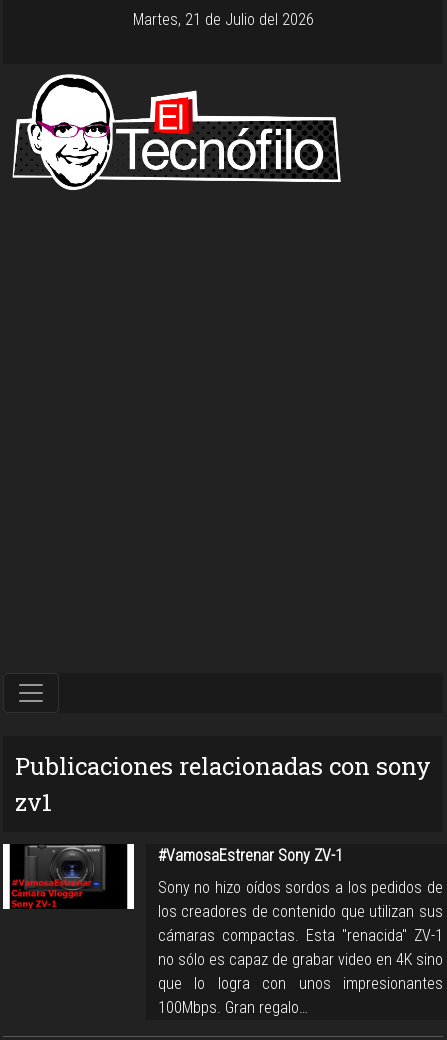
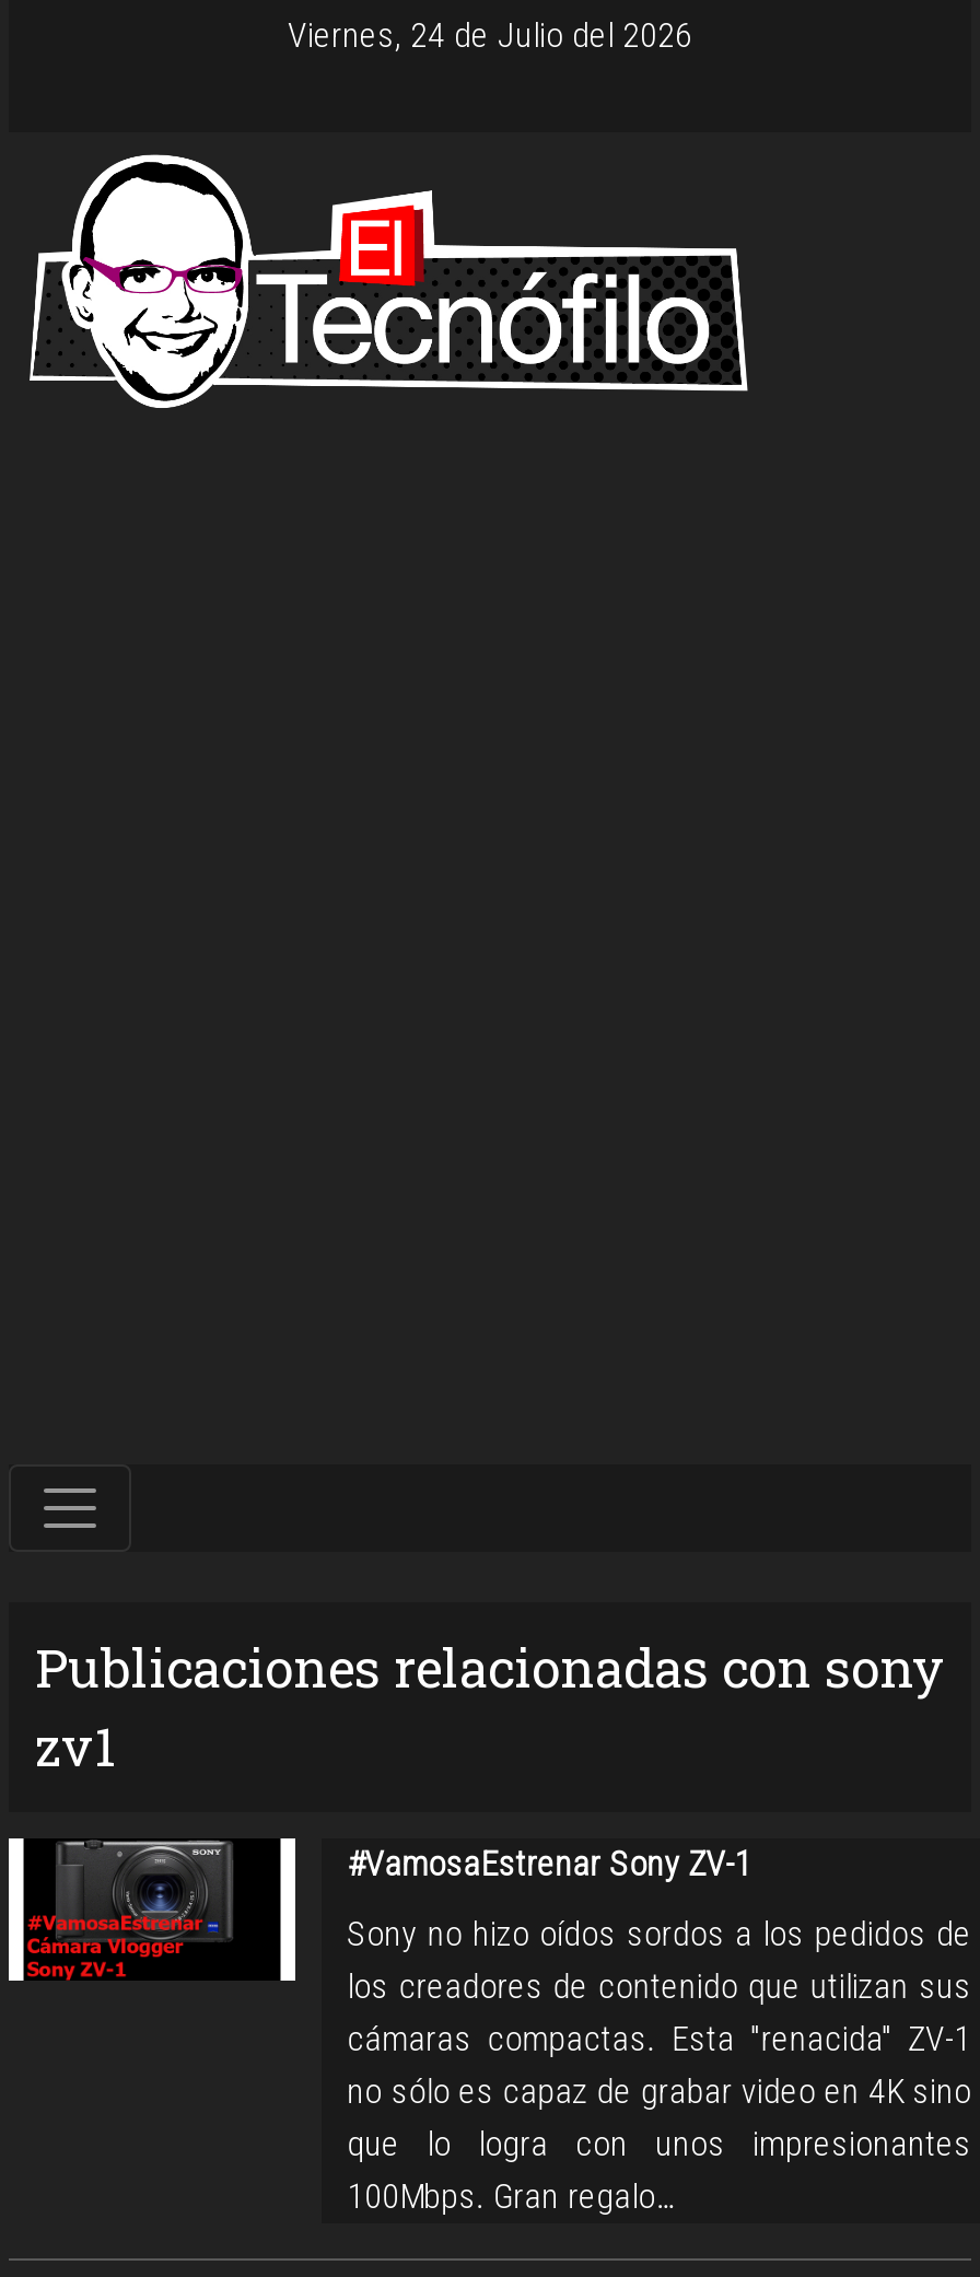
[132,10,313,29] Martes, 21 de Julio del 2026 -> [288,14,692,56] Viernes, 24 de Julio del 2026

